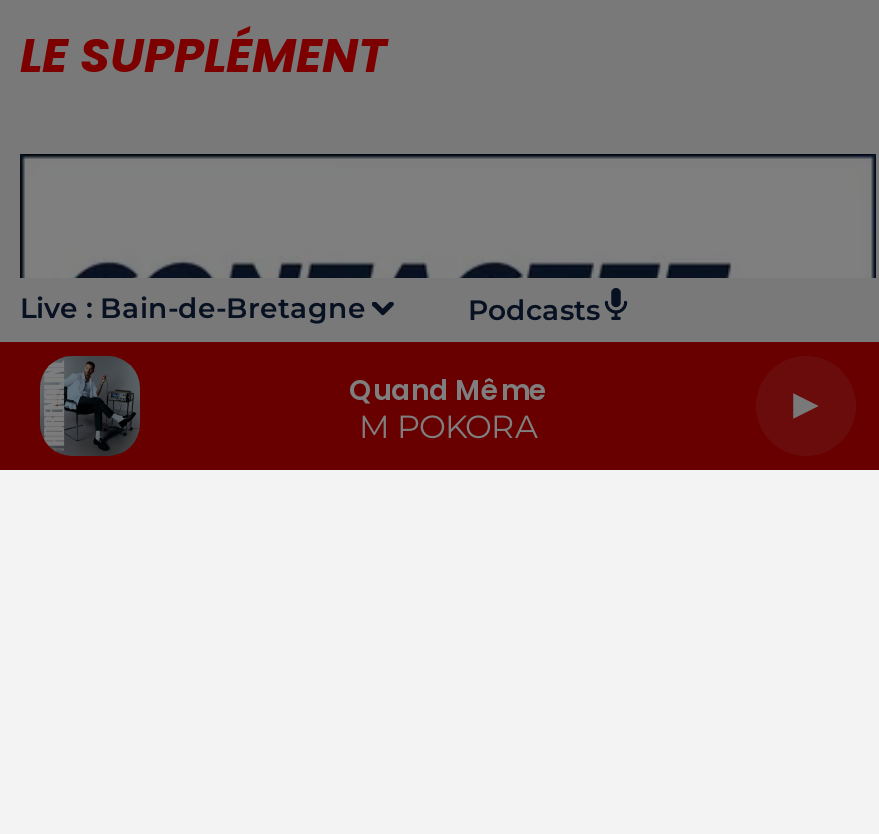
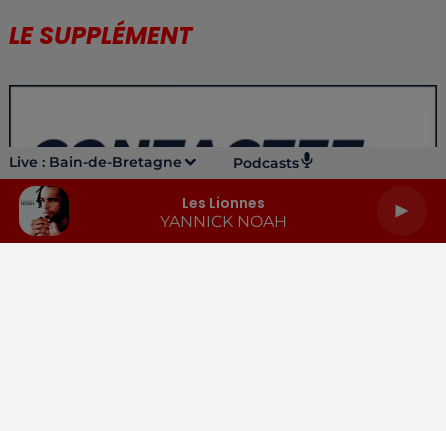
[48,358,142,456] [image] -> [22,186,70,236] [image]
[349,369,547,445] Quand Même | M POKORA -> [159,192,286,230] Les Lionnes | YANNICK NOAH

